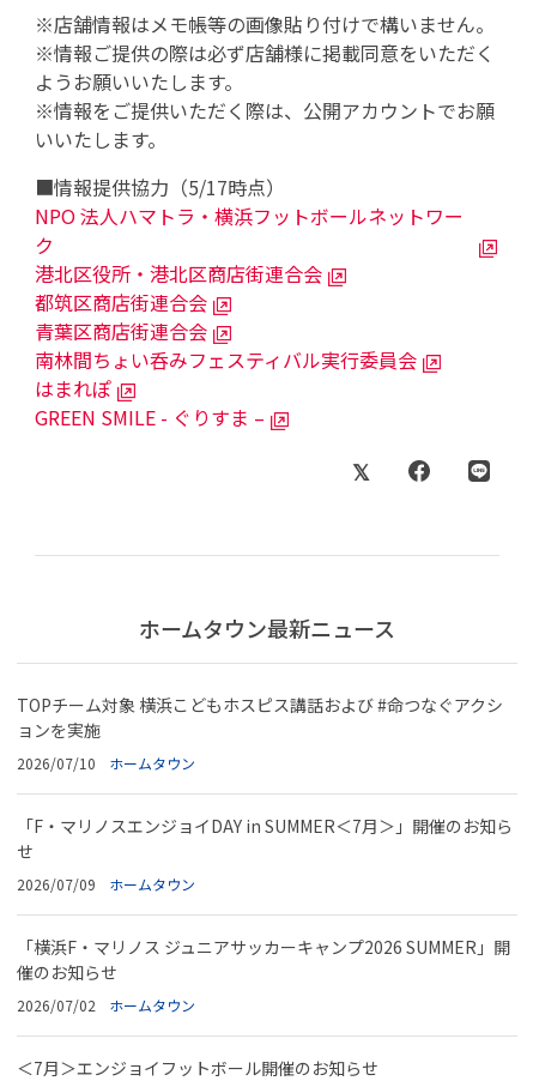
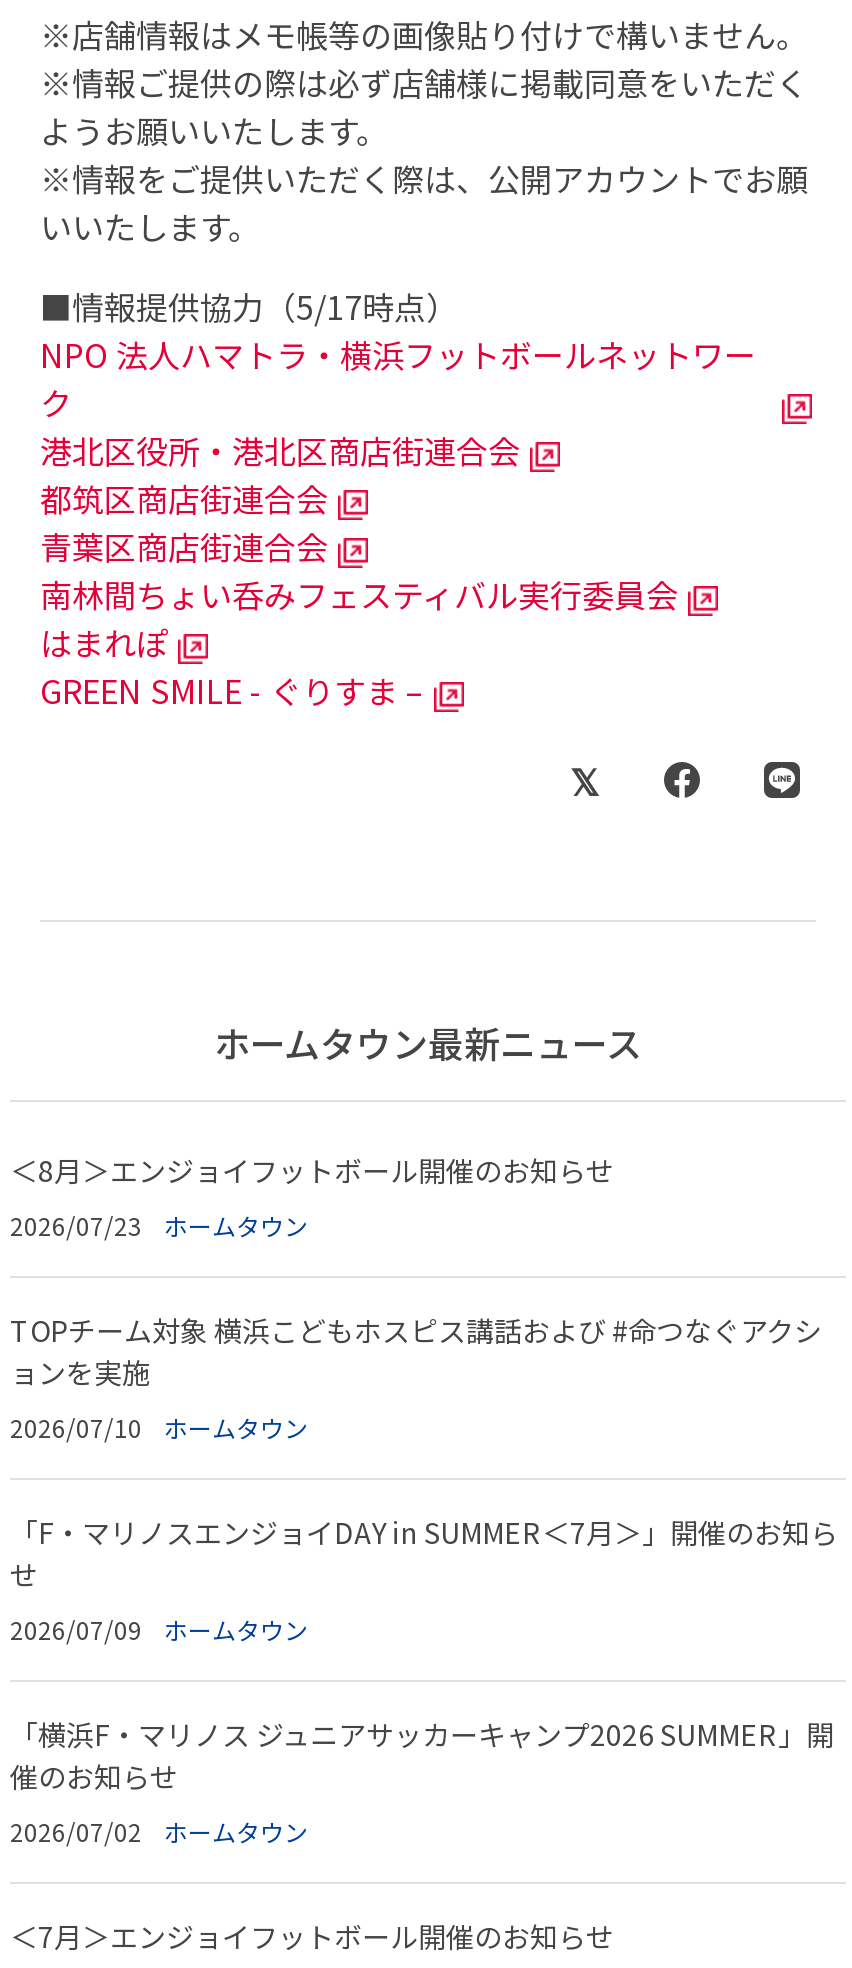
none -> [10,1149,614,1241] ＜8月＞エンジョイフットボール開催のお知らせ | 2026/07/23 | ホームタウン

